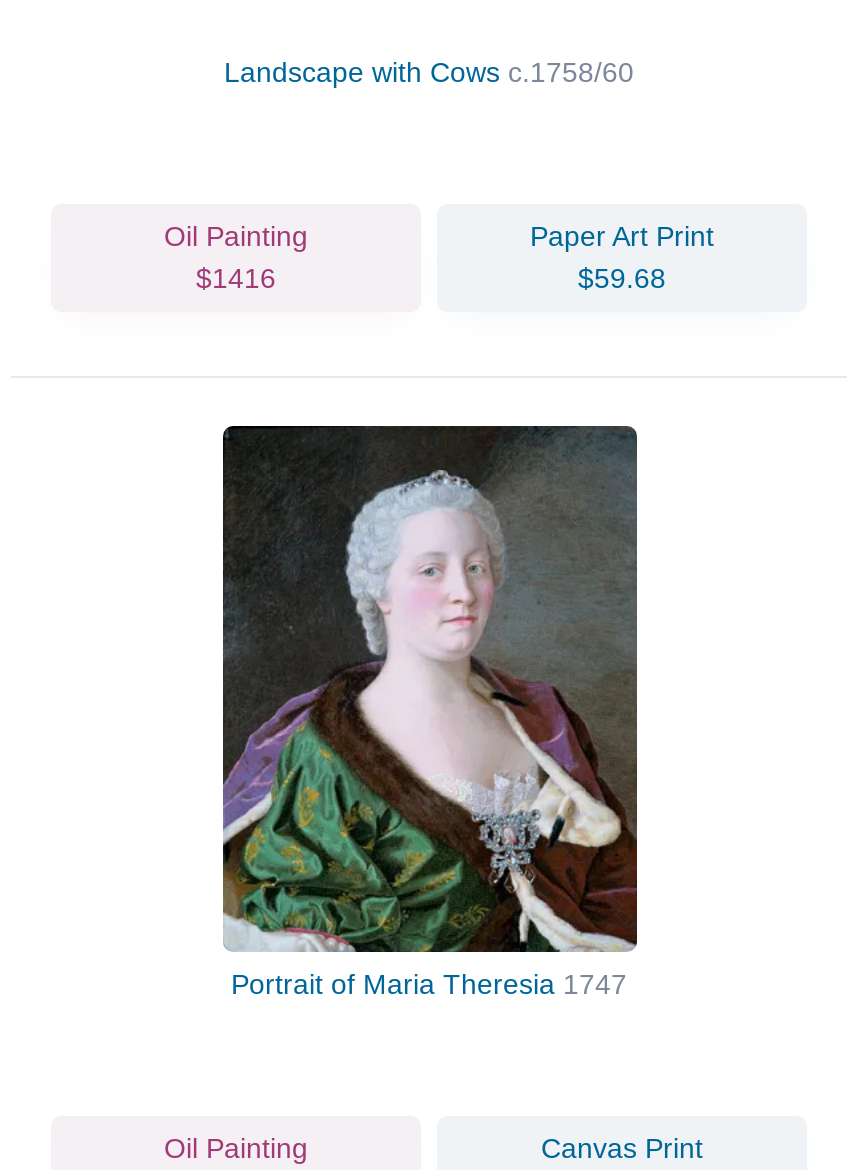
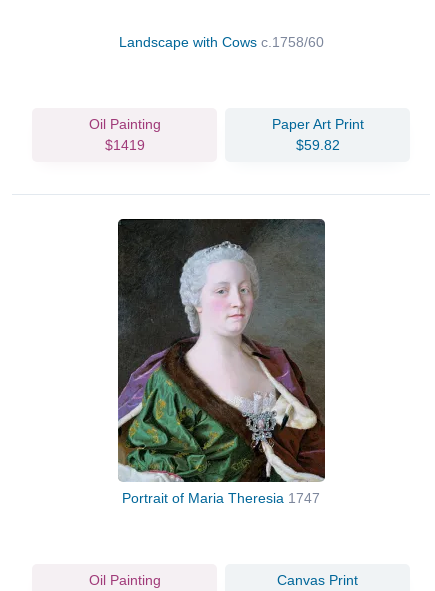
[196,262,276,294] $1416 -> [104,137,144,153] $1419
[578,262,666,294] $59.68 -> [295,137,339,153] $59.82

